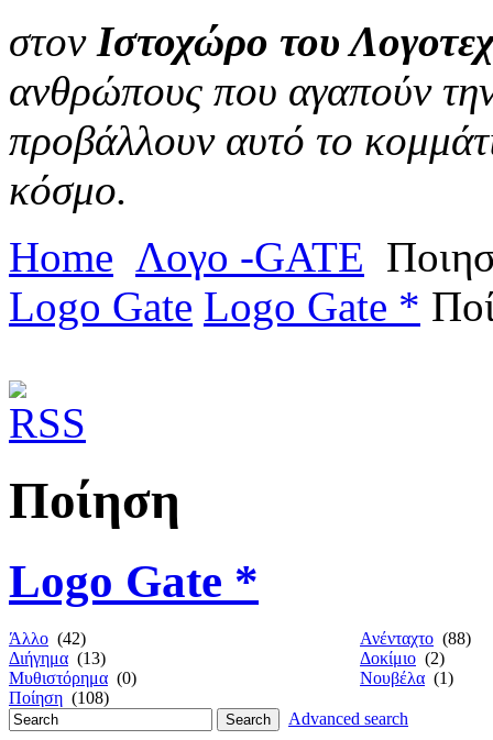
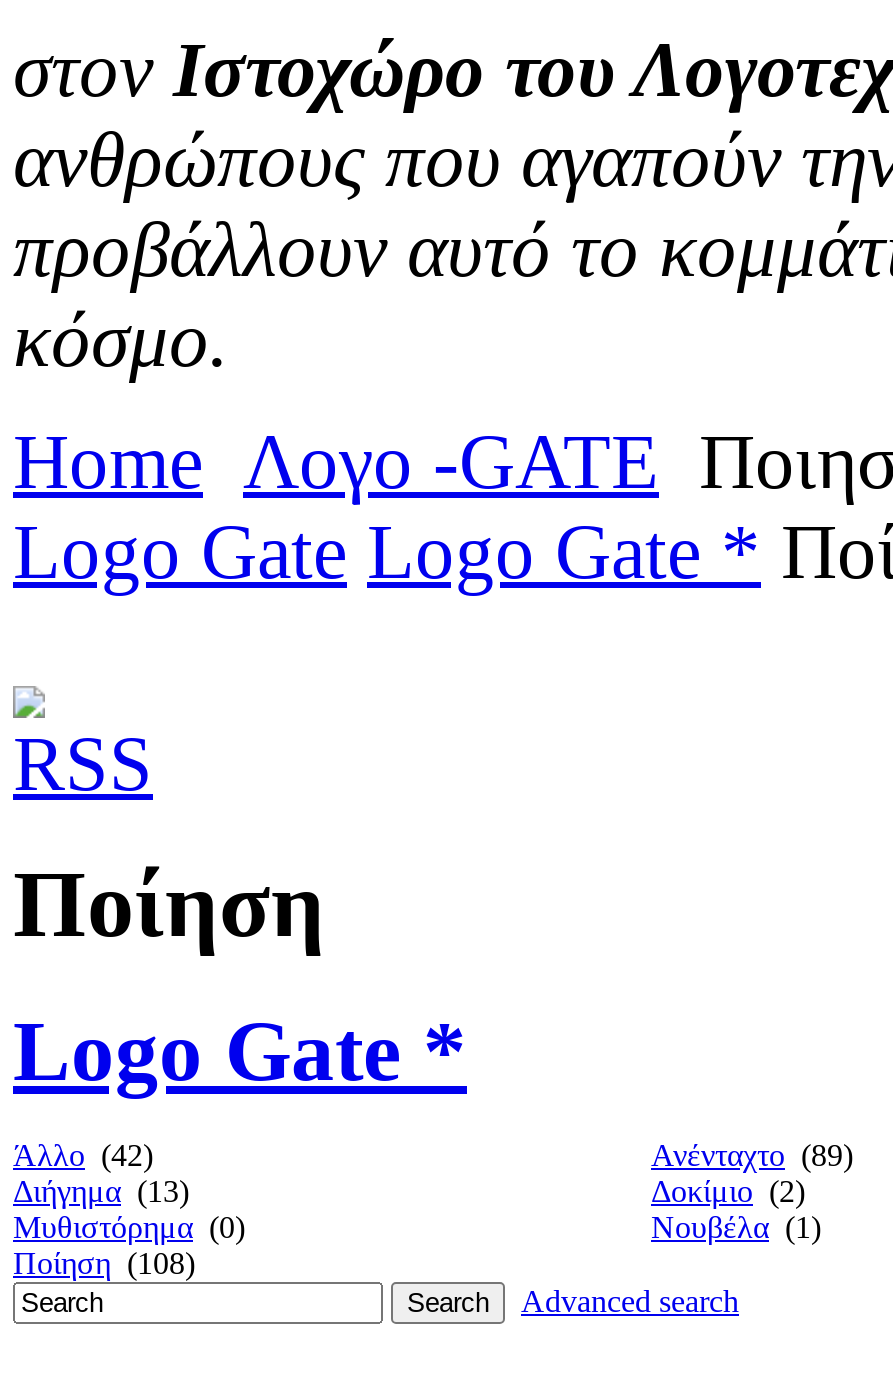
[360,629,471,648] Ανένταχτο (88) -> [651,1139,853,1173] Ανένταχτο (89)

